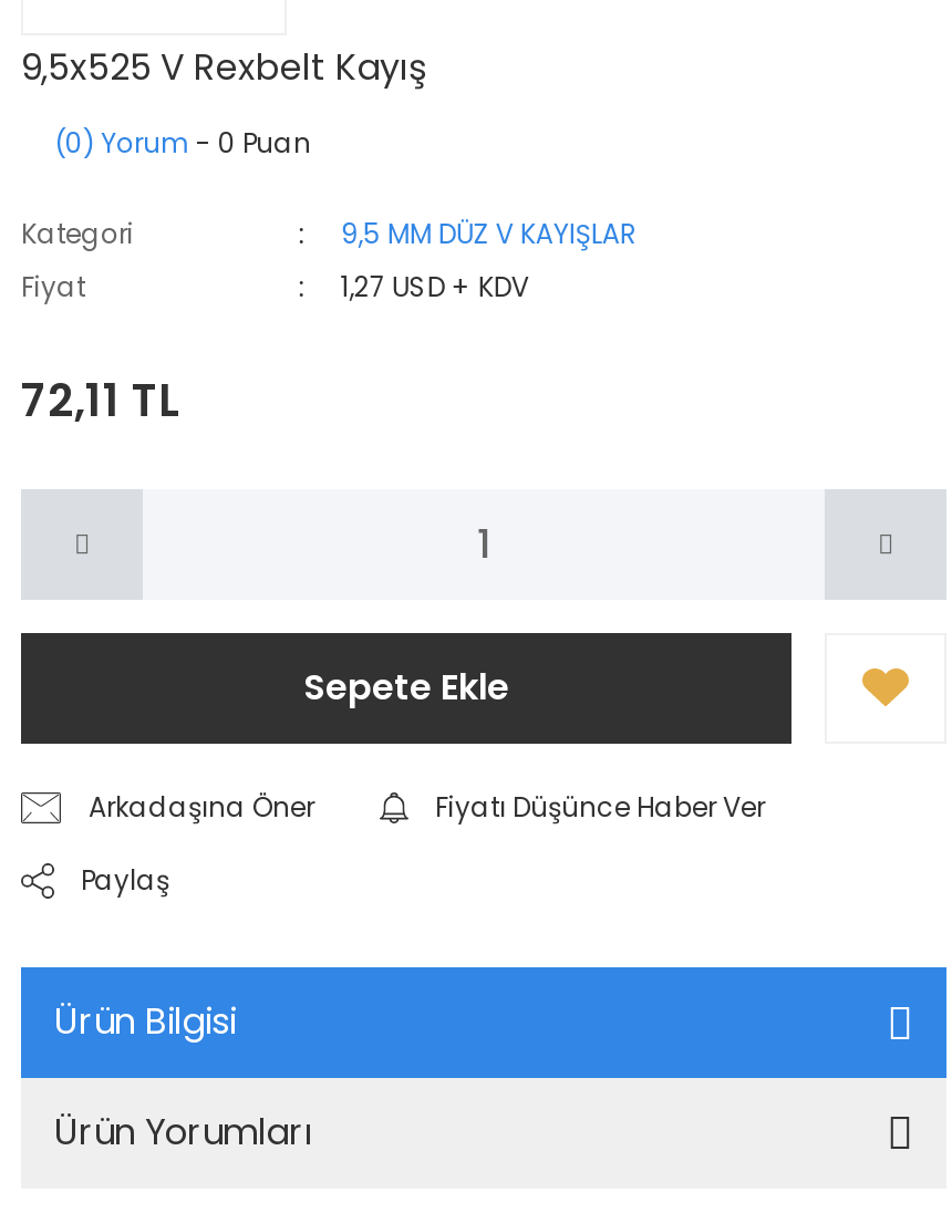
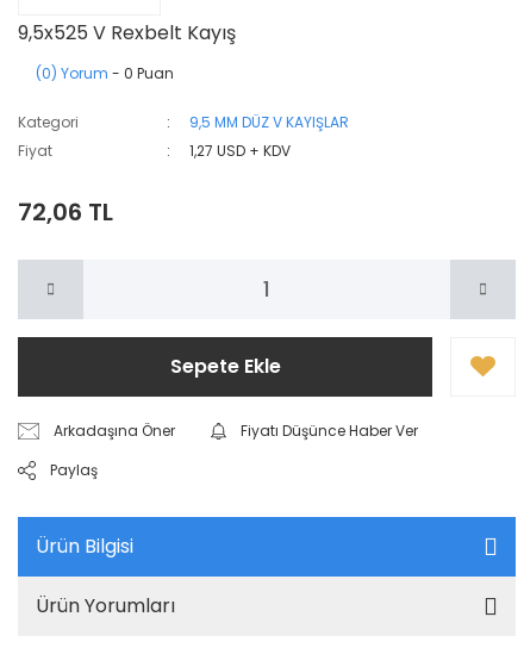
[21,369,178,431] 72,11 TL -> [18,195,113,228] 72,06 TL

